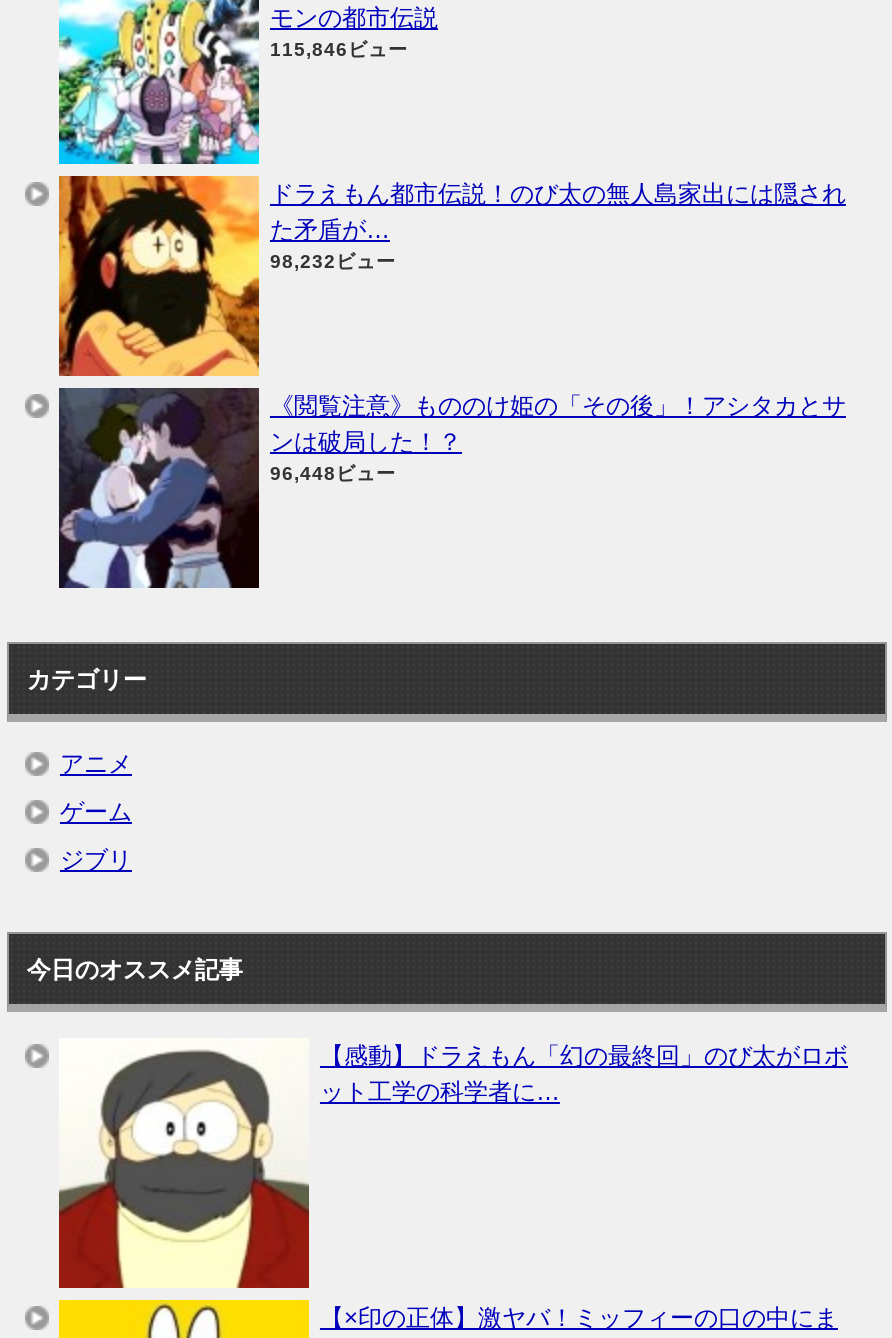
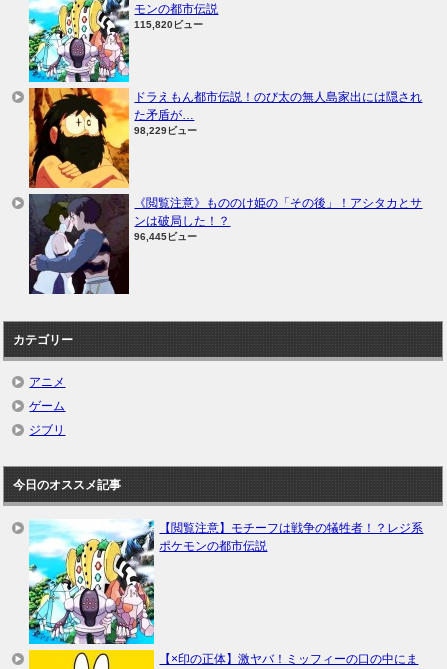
[270,38,408,60] 115,846ビュー -> [134,19,203,30] 115,820ビュー
[270,250,396,272] 98,232ビュー -> [134,125,197,136] 98,229ビュー
[270,462,396,484] 96,448ビュー -> [134,231,197,242] 96,445ビュー
[57,1040,848,1290] [image] | 【感動】ドラえもん「幻の最終回」のび太がロボ | ット工学の科学者に… -> [28,520,423,645] [image] | 【閲覧注意】モチーフは戦争の犠牲者！？レジ系 | ポケモンの都市伝説

